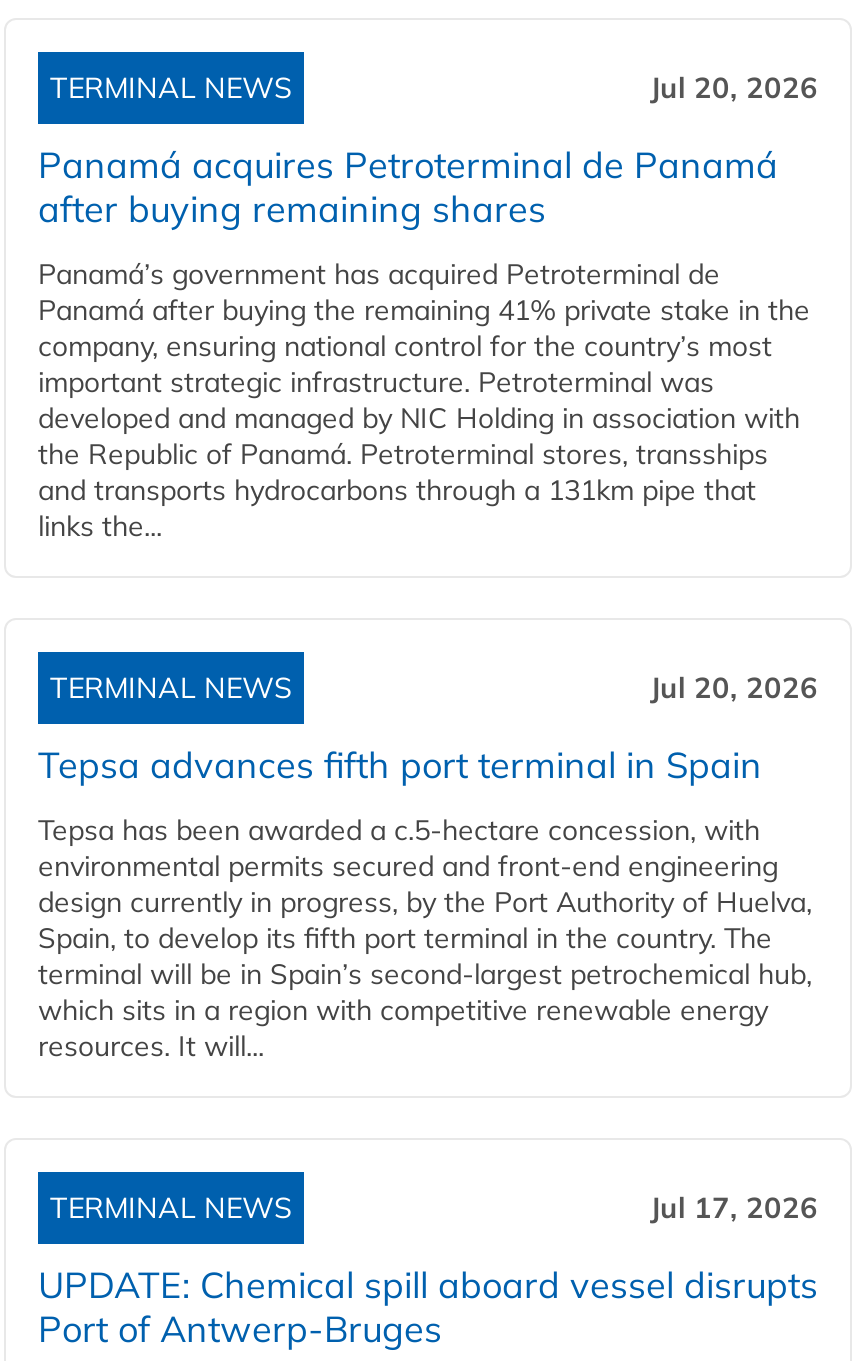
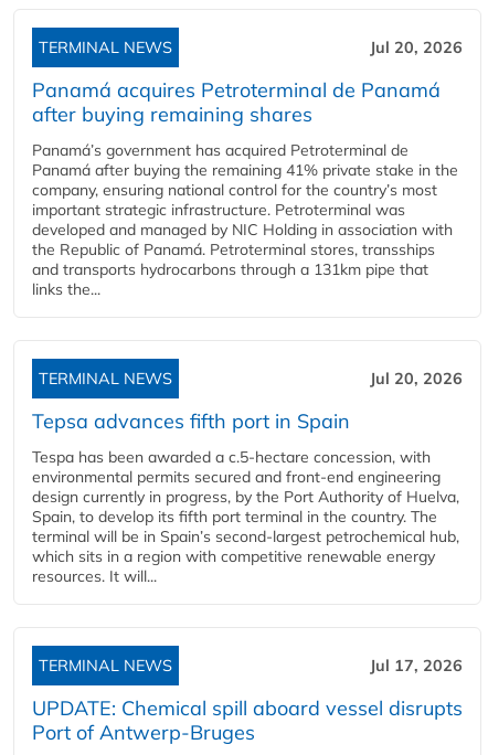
[38,742,762,788] Tepsa advances fifth port terminal in Spain -> [32,409,350,434] Tepsa advances fifth port in Spain
[38,812,760,848] Tepsa has been awarded a c.5-hectare concession, with -> [32,447,431,467] Tespa has been awarded a c.5-hectare concession, with

